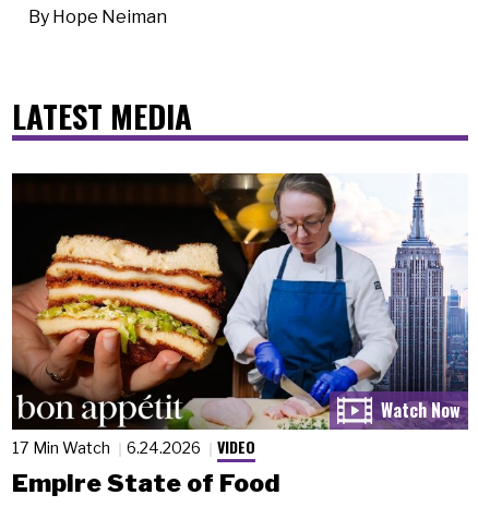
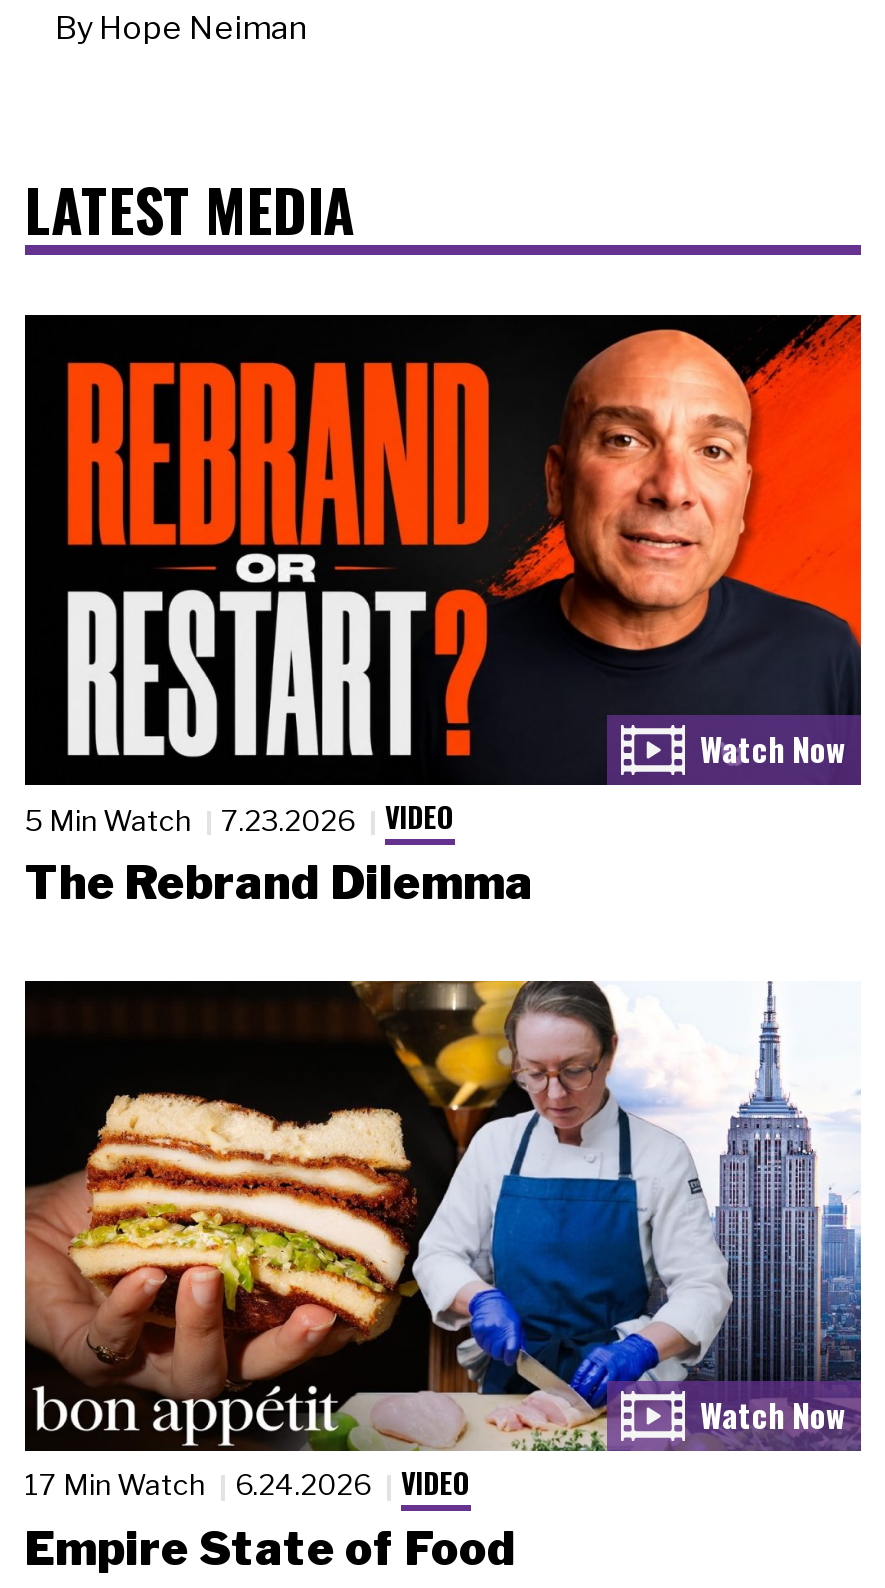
none -> [23,313,863,911] [image] | 5 Min Watch | 7.23.2026 | VIDEO | The Rebrand Dilemma

